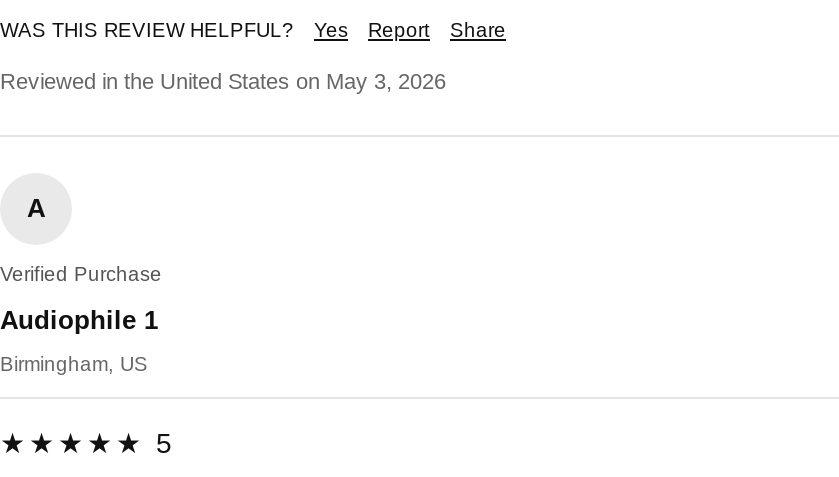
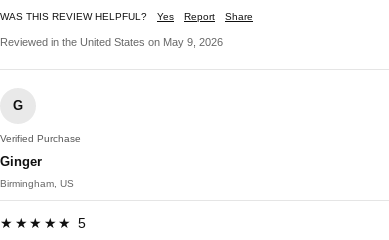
[0,69,446,93] Reviewed in the United States on May 3, 2026 -> [0,36,223,48] Reviewed in the United States on May 9, 2026
[27,193,45,223] A -> [13,98,23,113] G
[0,305,158,335] Audiophile 1 -> [0,154,42,169] Ginger

